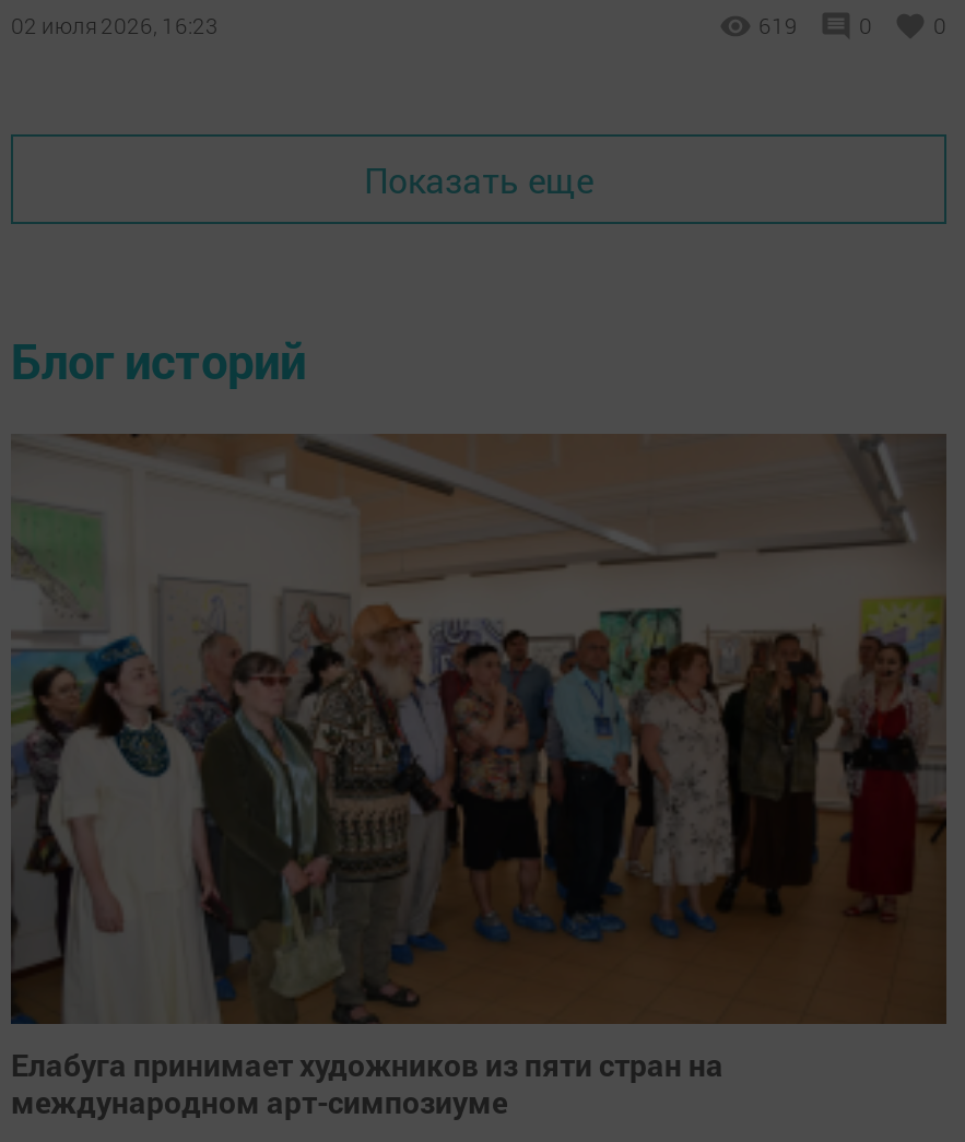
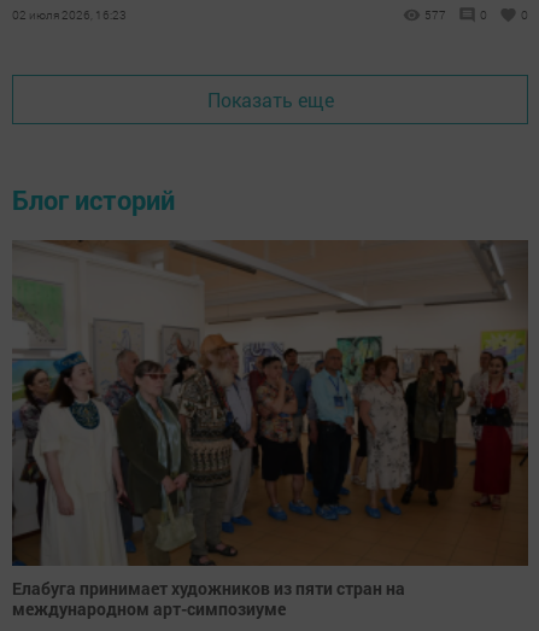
[758,12,798,40] 619 -> [424,7,446,23] 577

